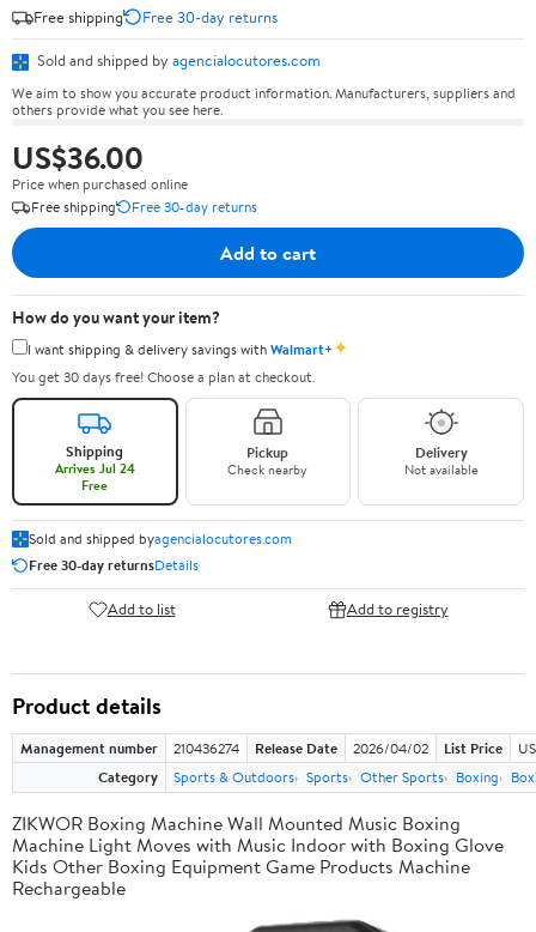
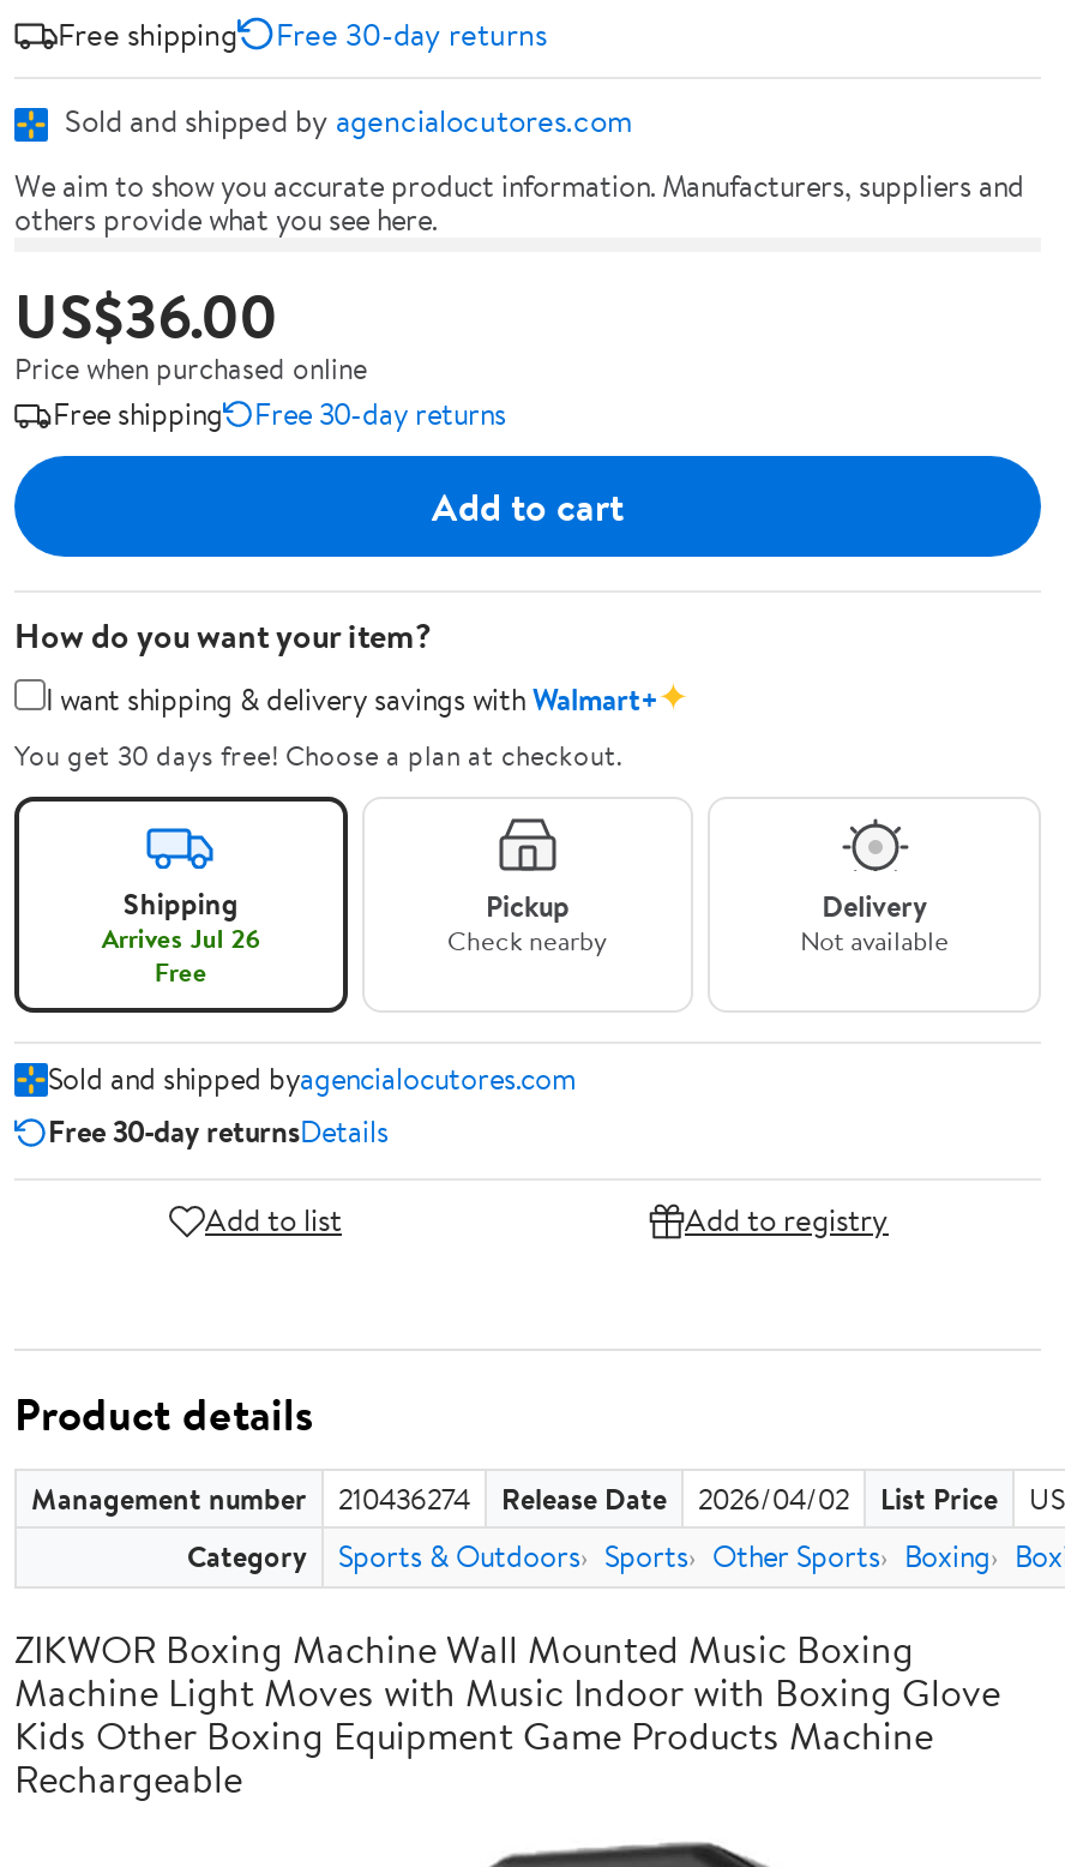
[55,459,135,478] Arrives Jul 24 -> [101,919,260,957] Arrives Jul 26

